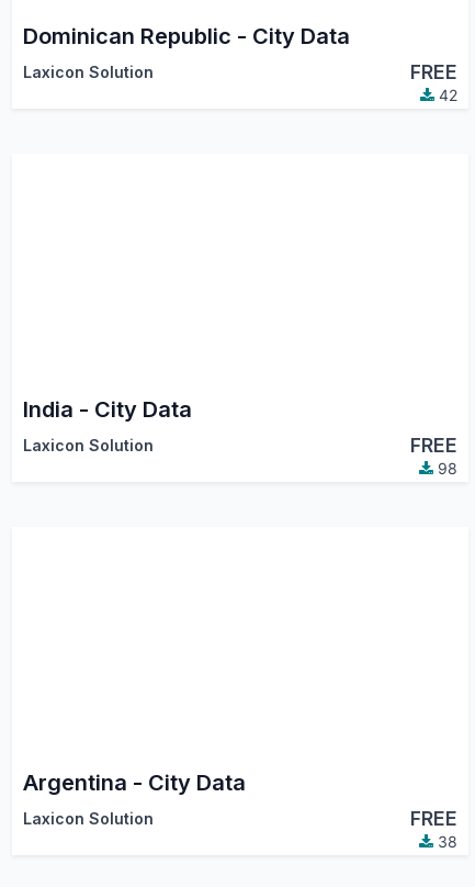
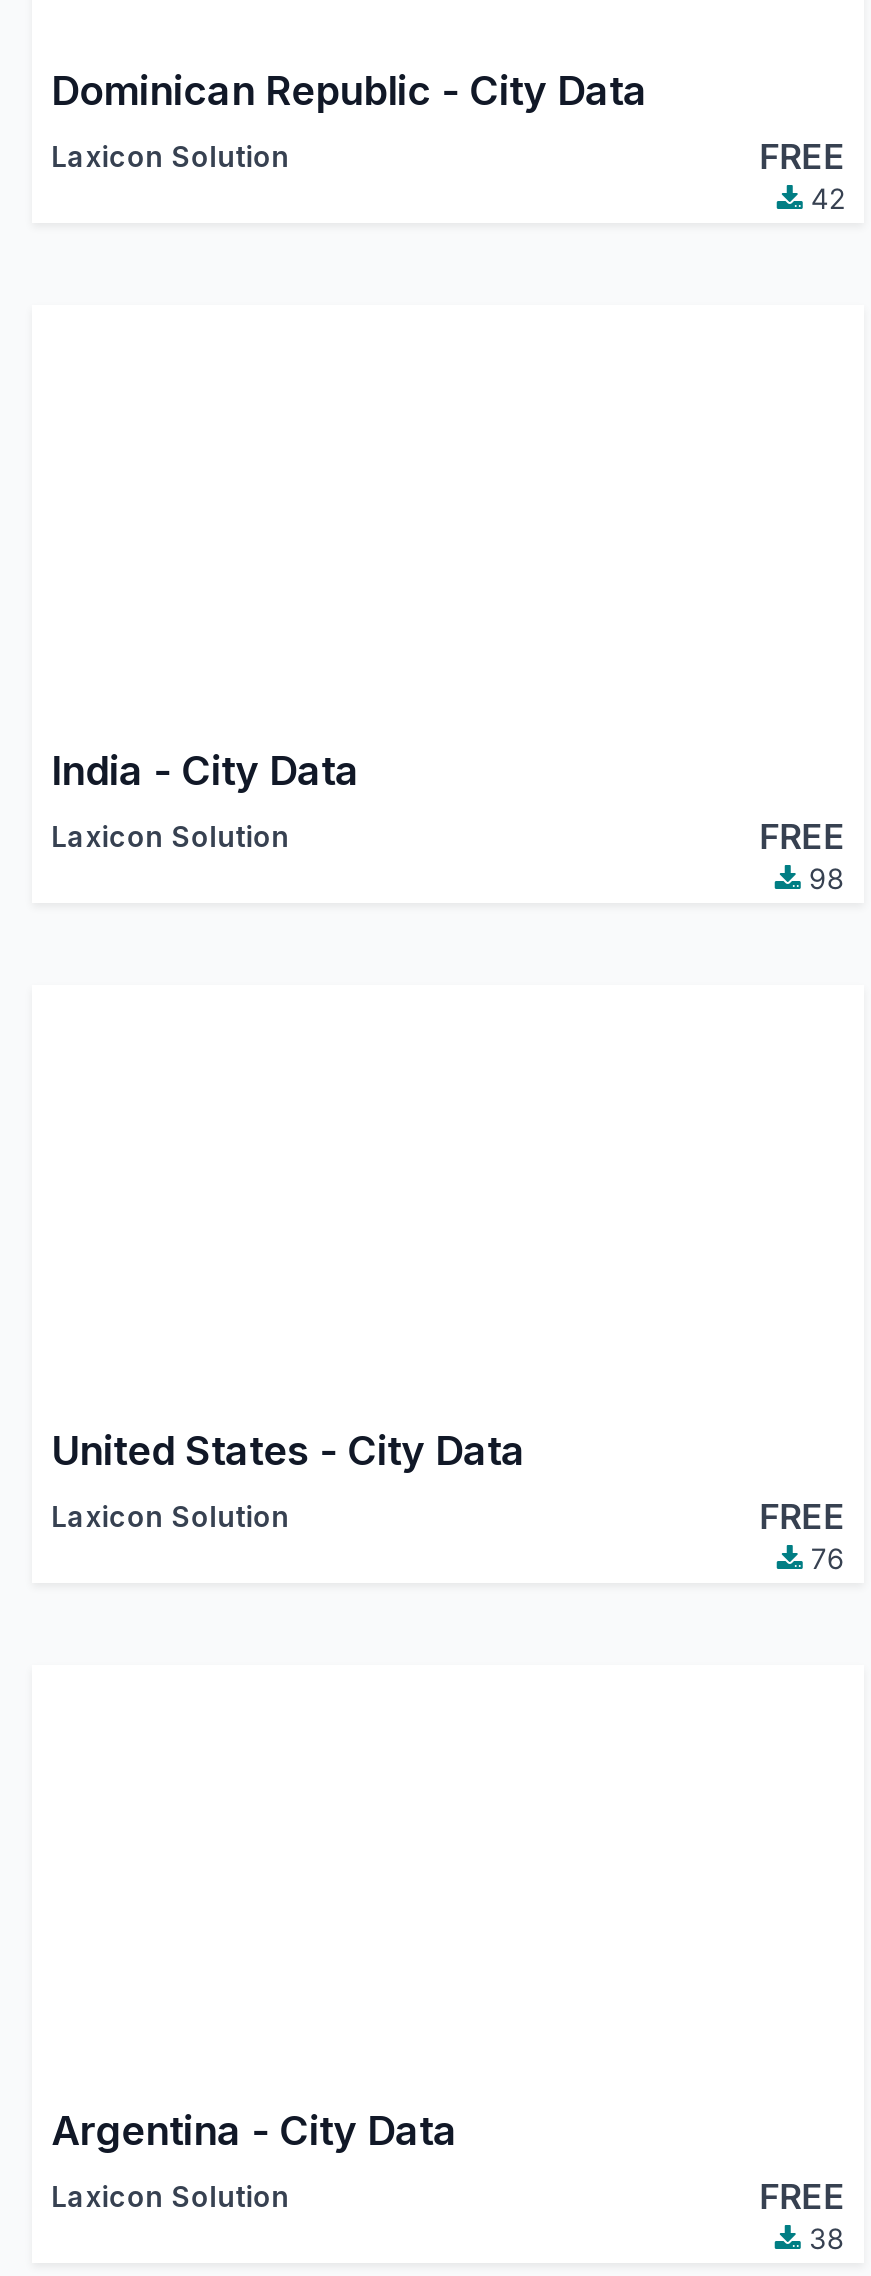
none -> [51,1427,845,1575] United States - City Data | Laxicon Solution | FREE | 76

